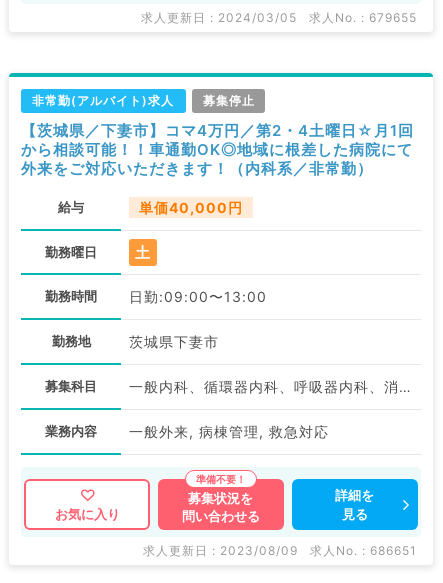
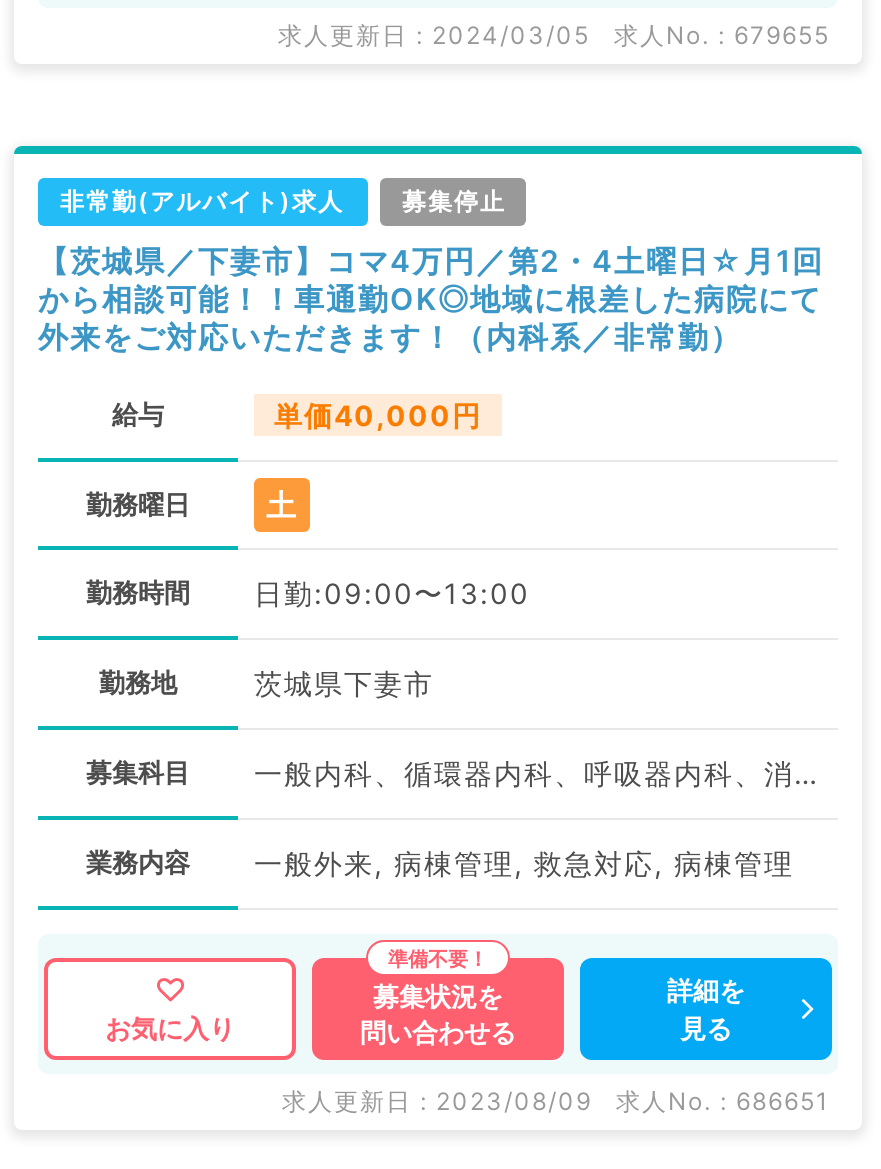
[129,423,329,440] 一般外来, 病棟管理, 救急対応 -> [254,846,794,880] 一般外来, 病棟管理, 救急対応, 病棟管理

